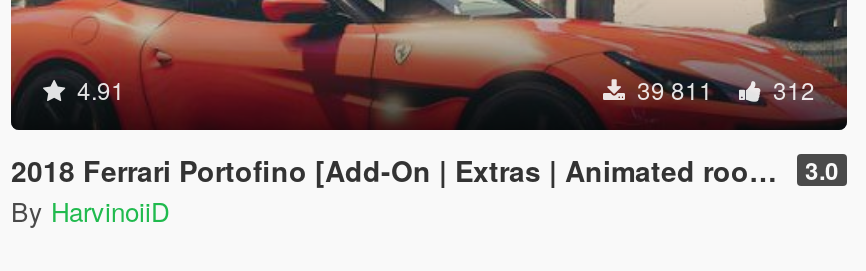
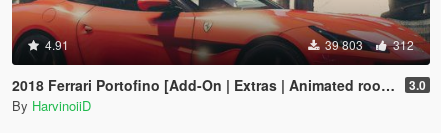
[631,72,815,106] 39 811 312 -> [322,36,414,53] 39 803 312

